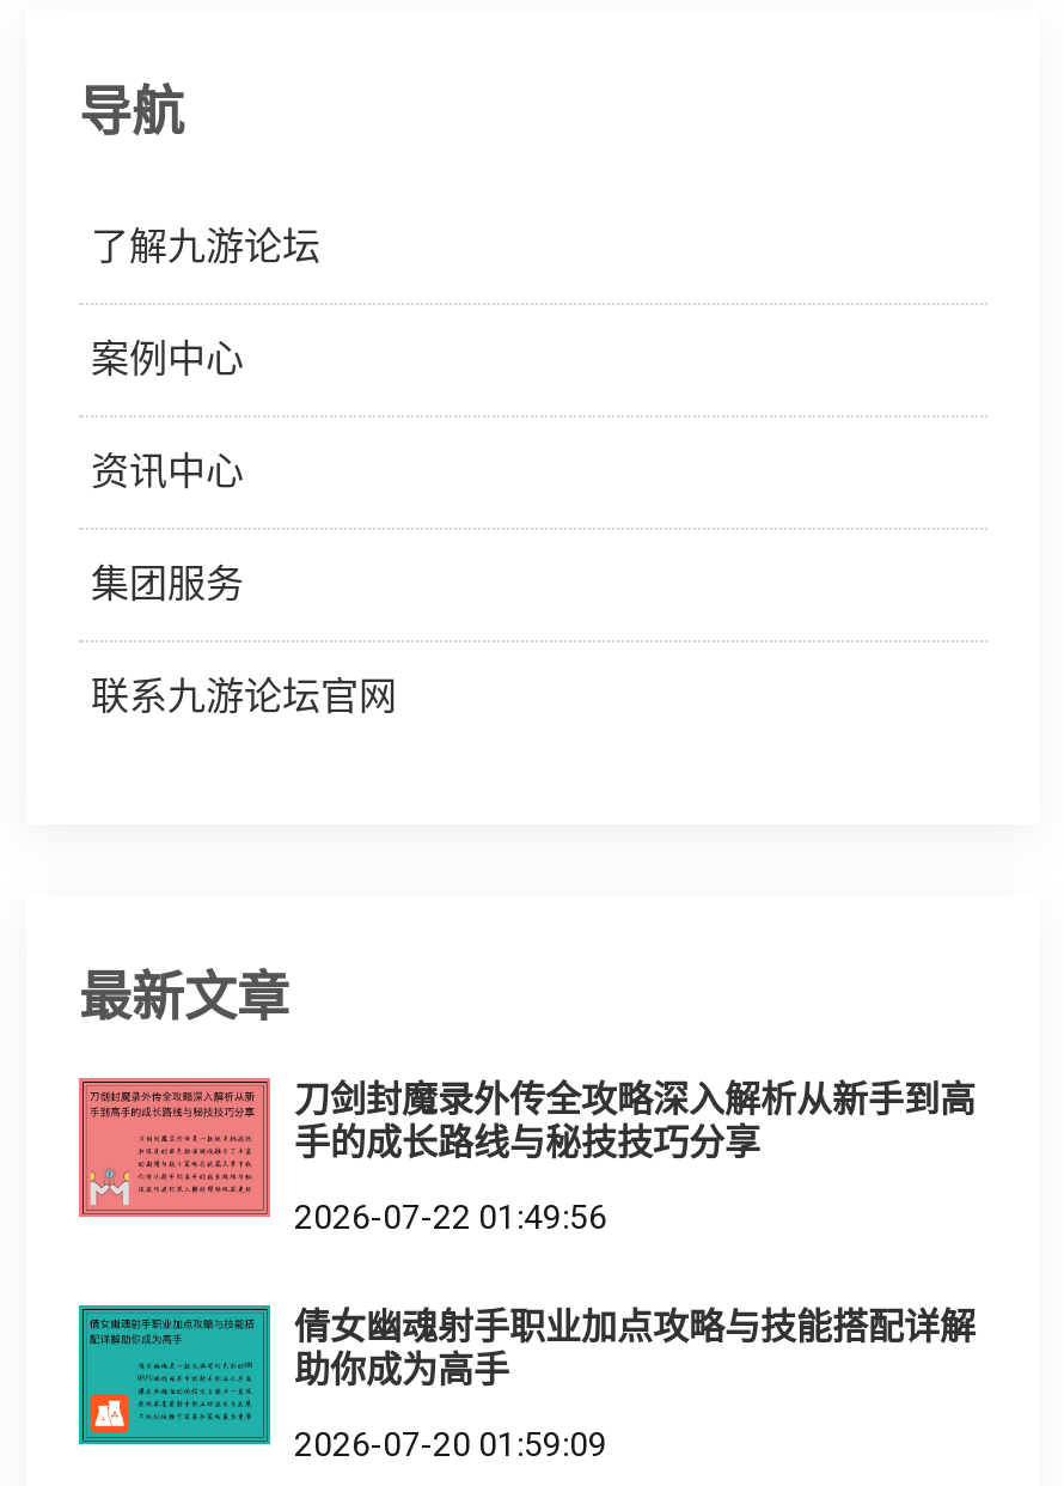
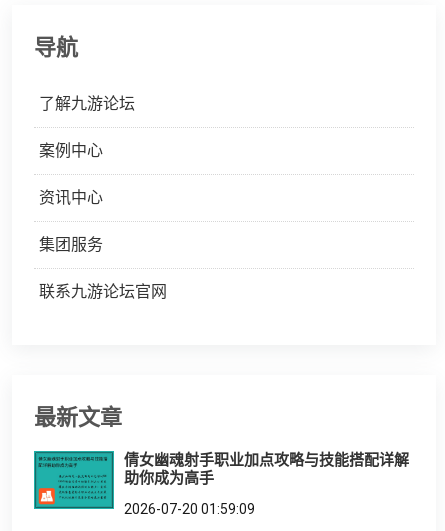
[77,1073,976,1236] [image] | 刀剑封魔录外传全攻略深入解析从新手到高 | 手的成长路线与秘技技巧分享 | 2026-07-22 01:49:56 -> none

